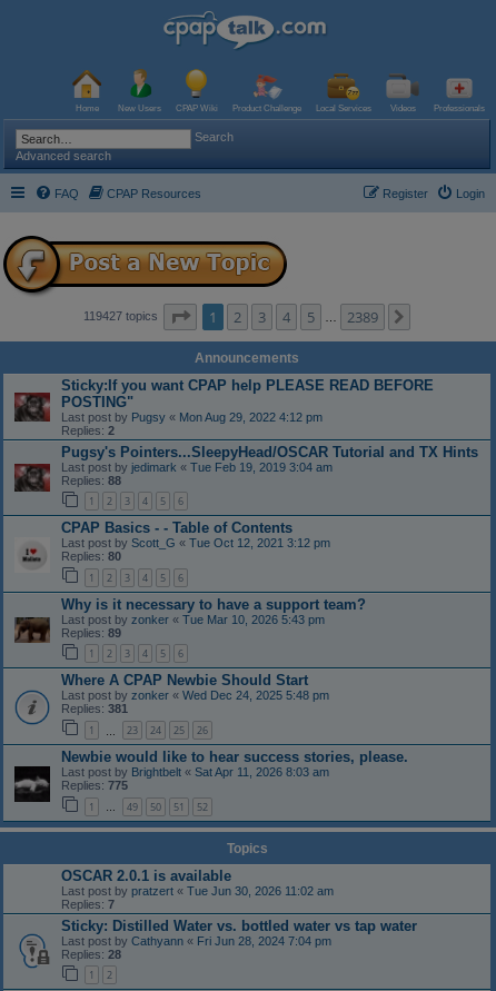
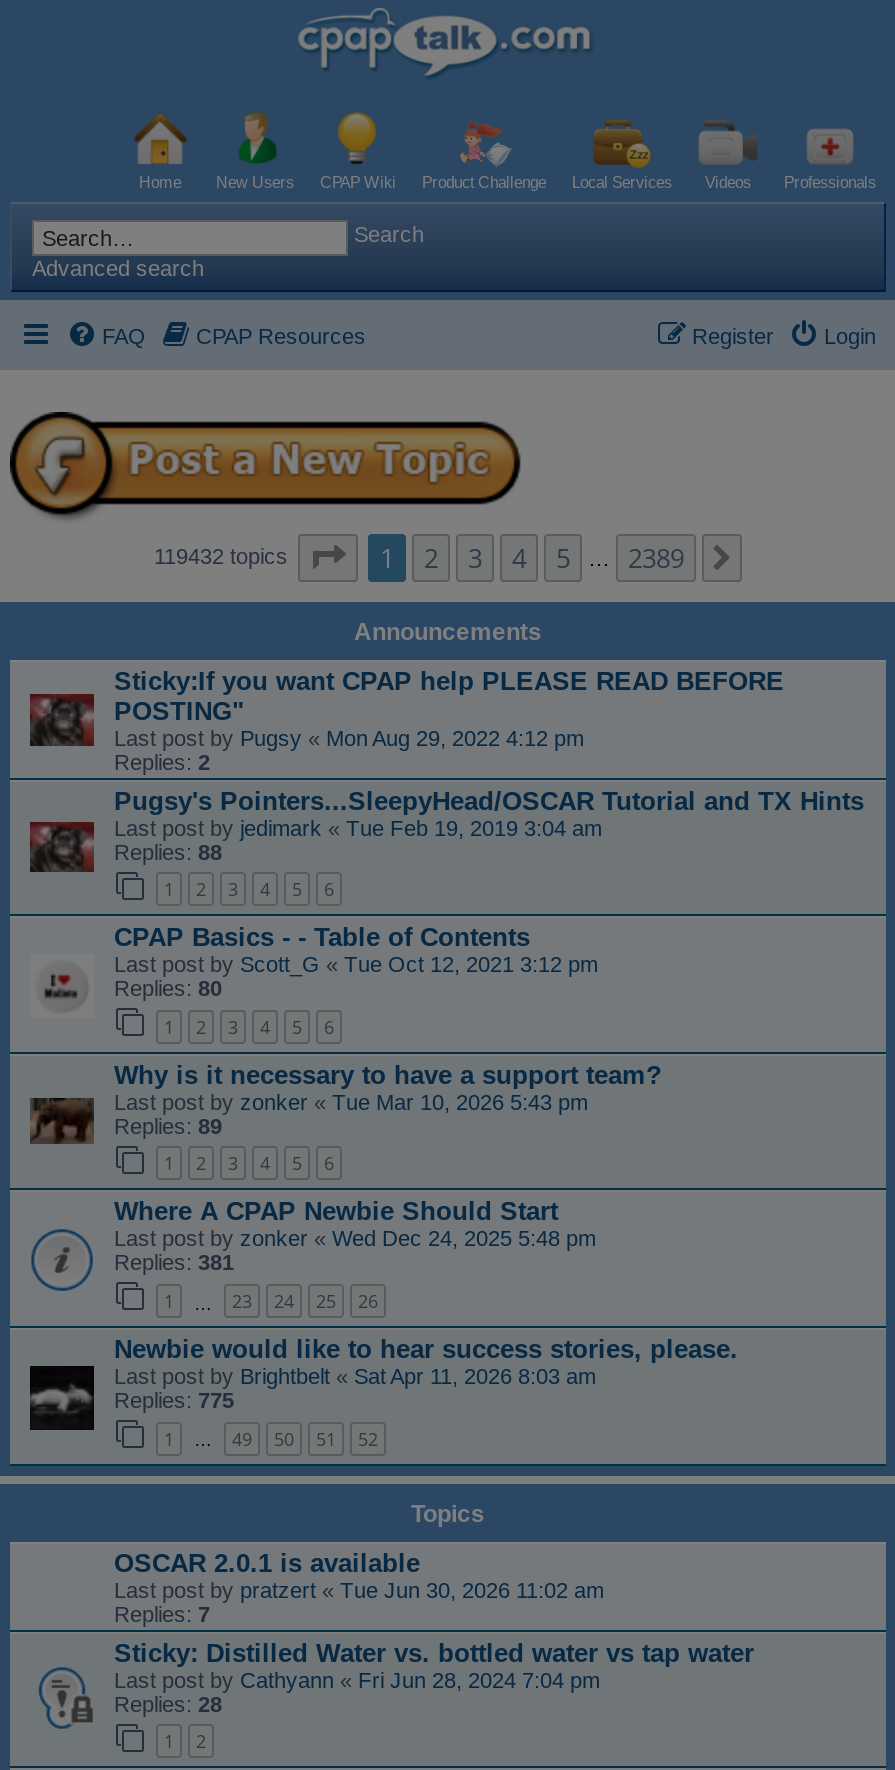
[83,309,161,322] 119427 topics -> [154,543,294,567] 119432 topics

